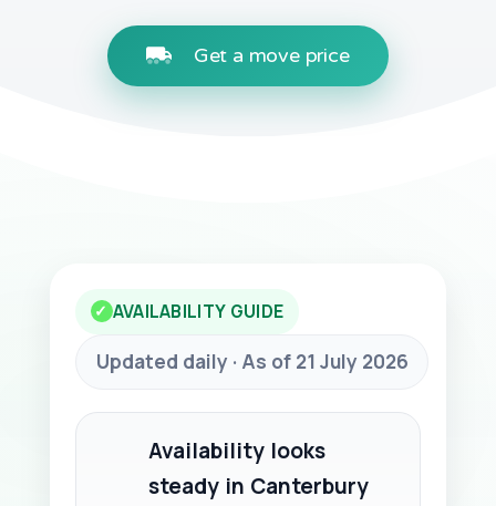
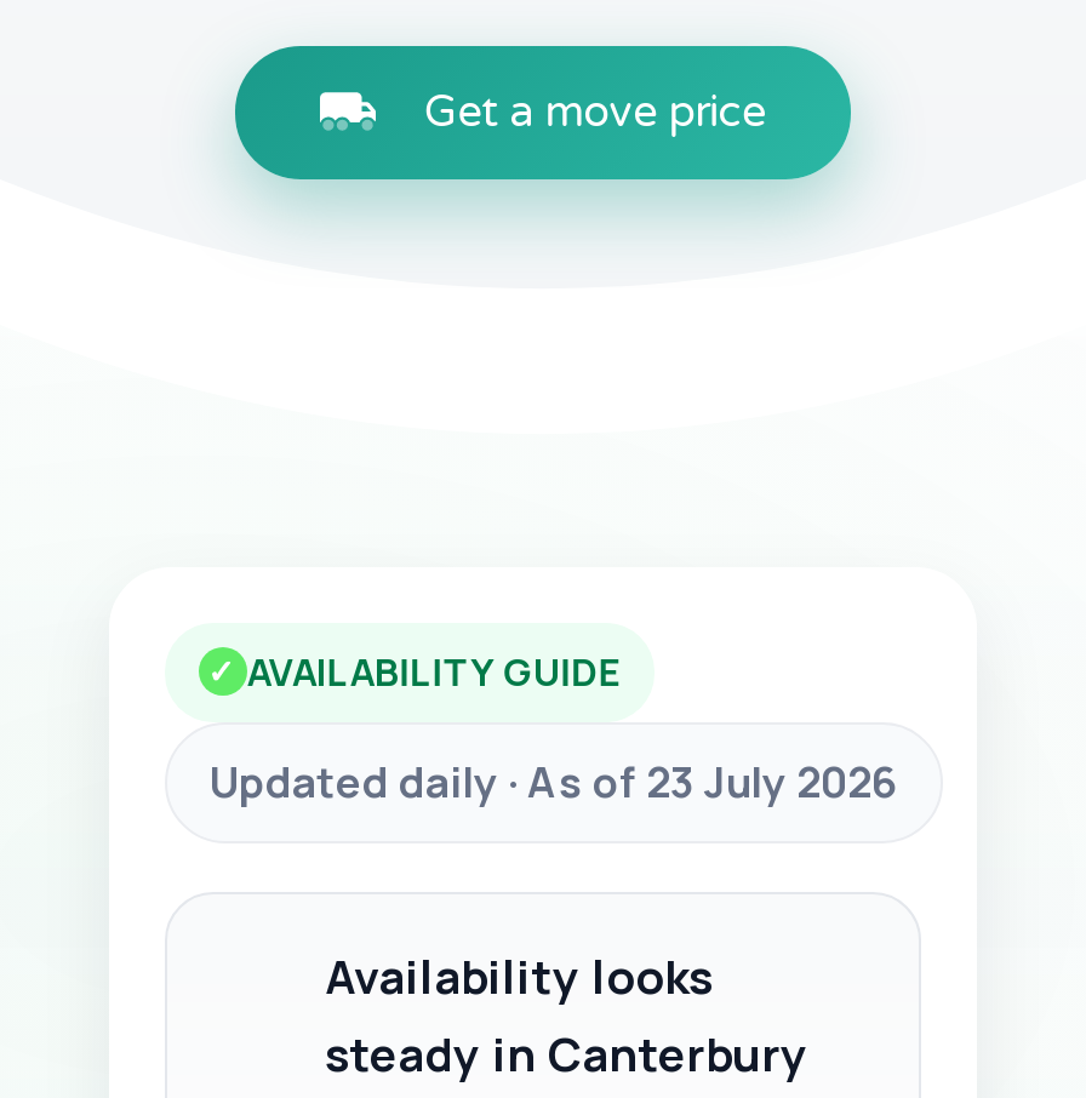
[96,349,408,374] Updated daily · As of 21 July 2026 -> [210,754,898,810] Updated daily · As of 23 July 2026

